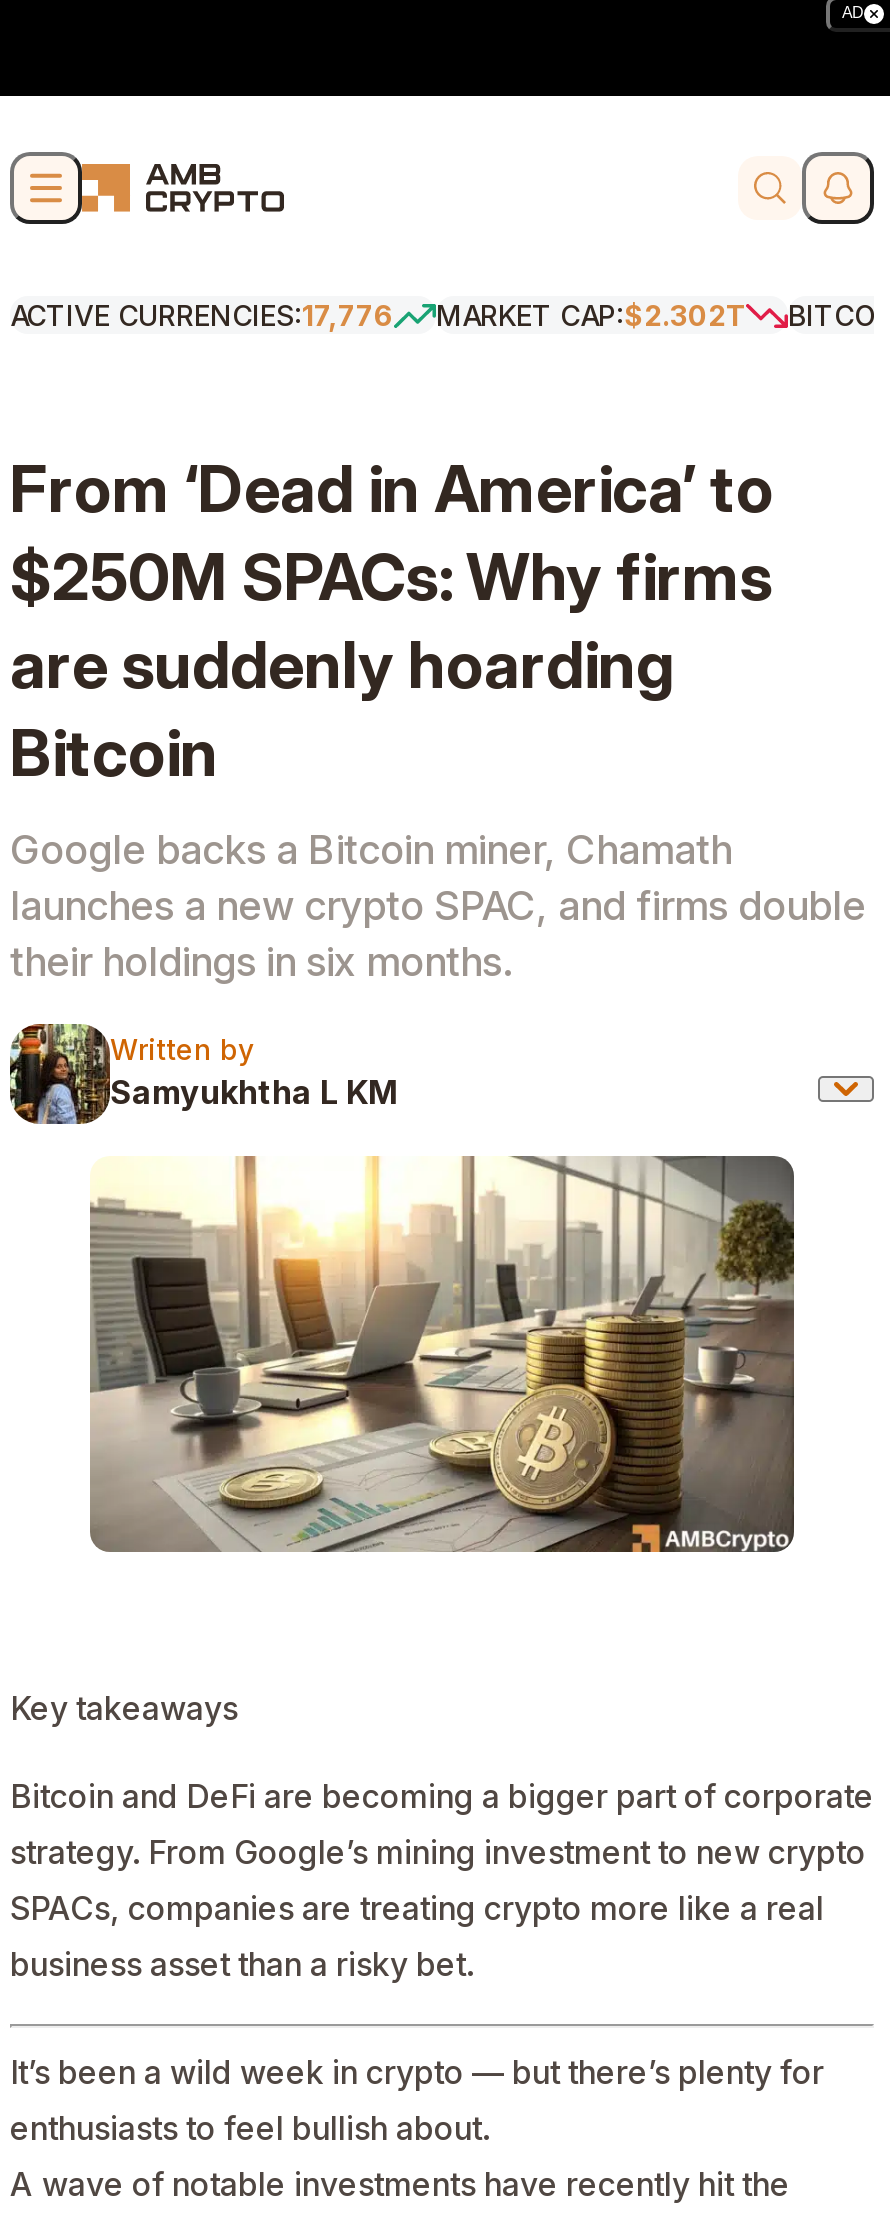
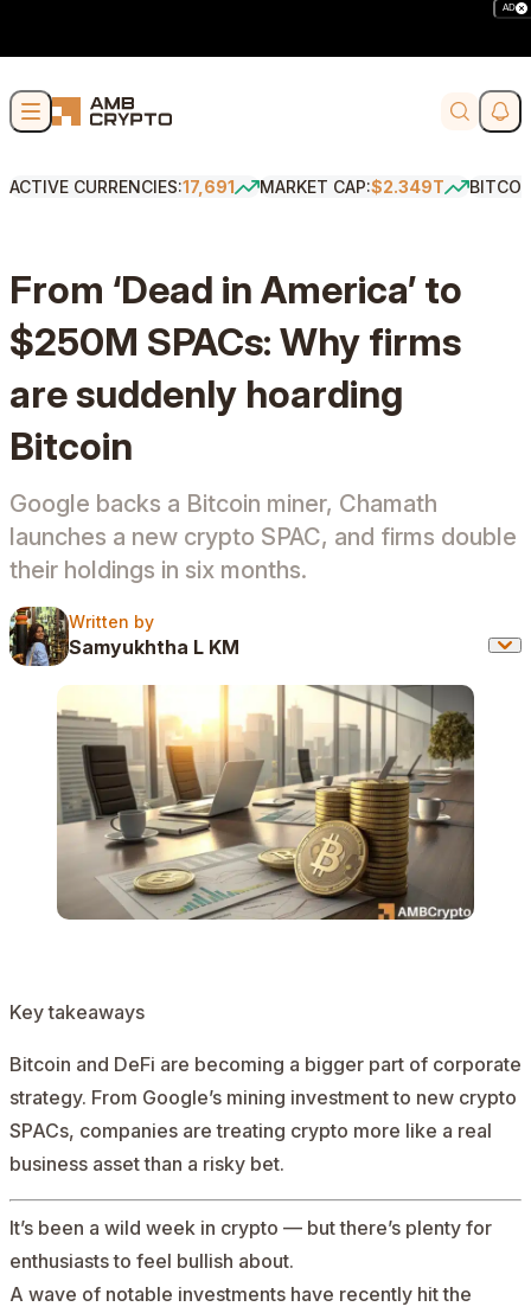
[10,298,394,332] ACTIVE CURRENCIES:17,776 -> [9,177,235,197] ACTIVE CURRENCIES:17,691
[436,298,746,332] MARKET CAP:$2.302T -> [260,177,444,197] MARKET CAP:$2.349T

